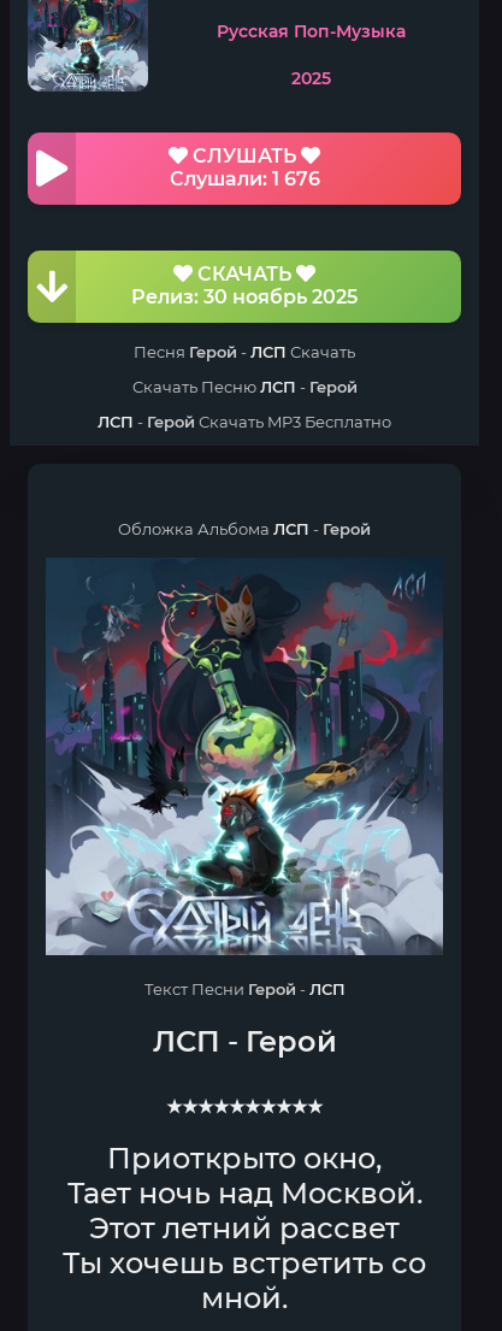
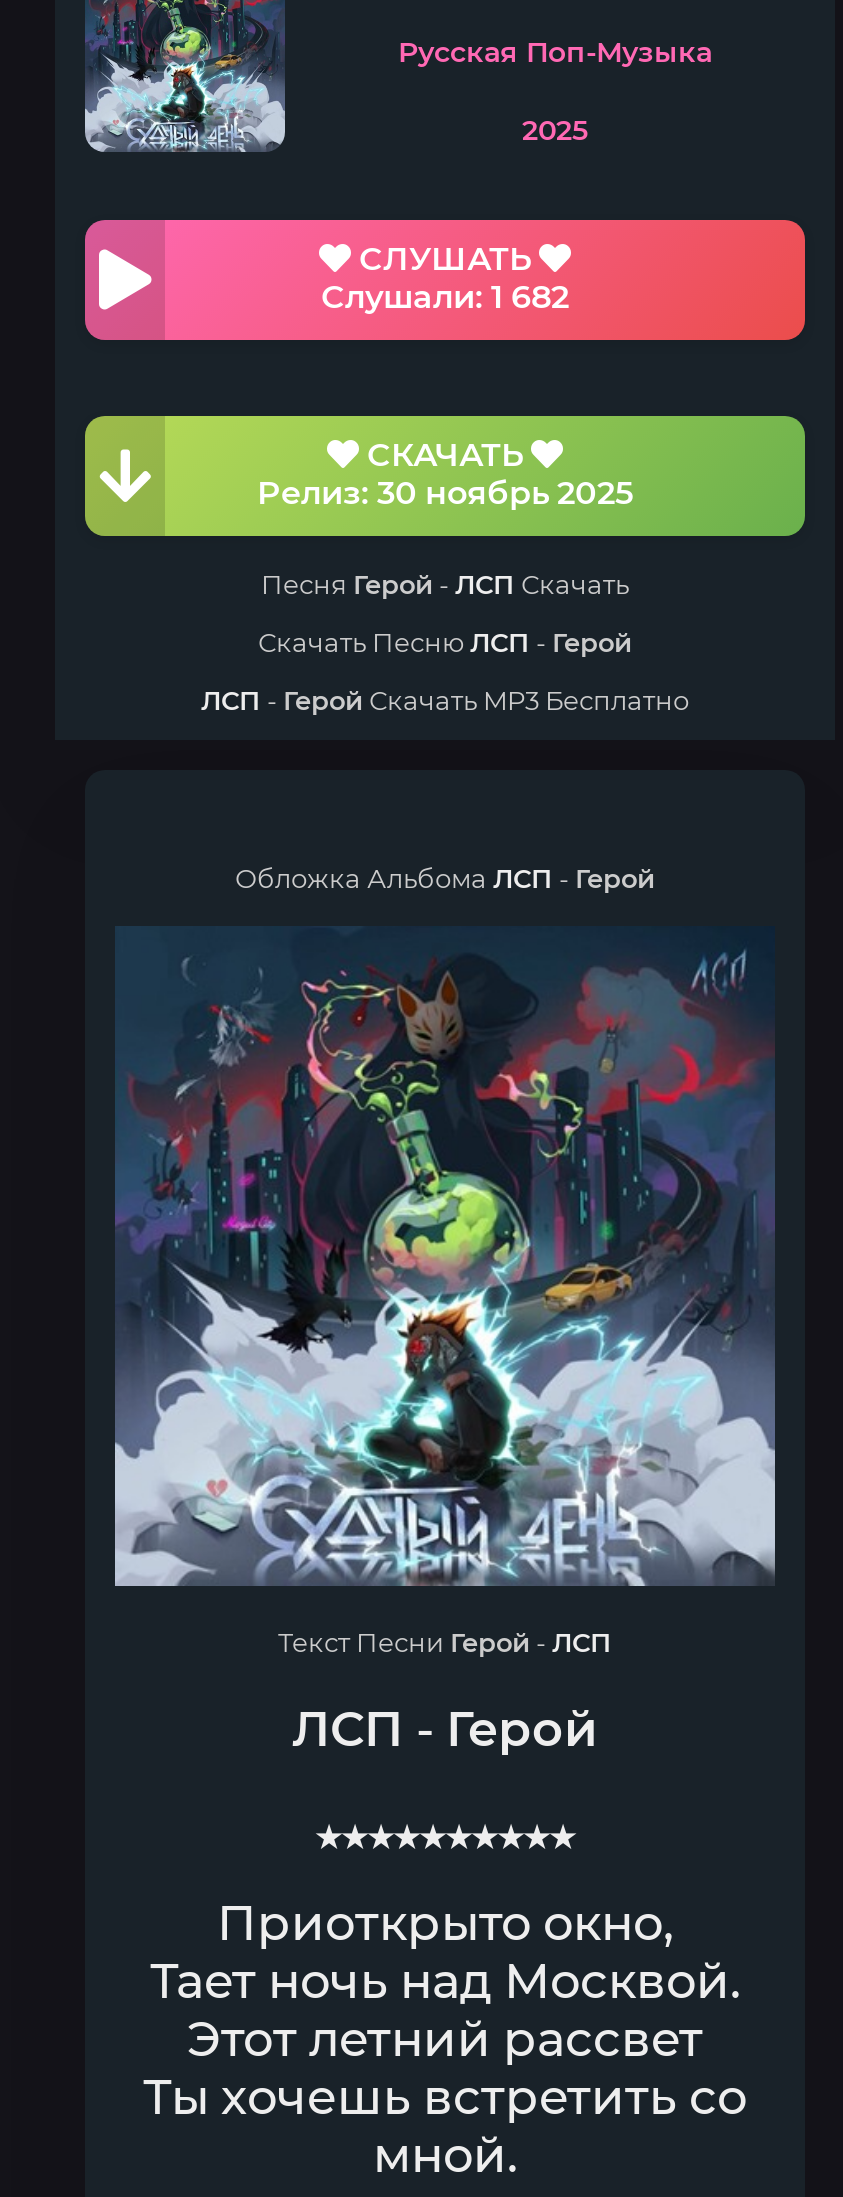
[169,167,320,190] Слушали: 1 676 -> [321,278,569,316] Слушали: 1 682

